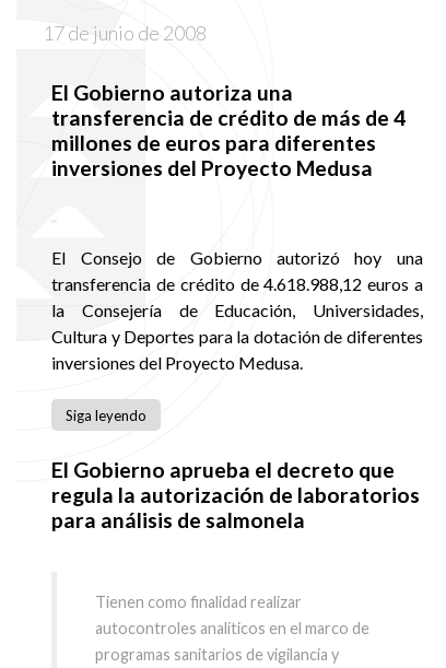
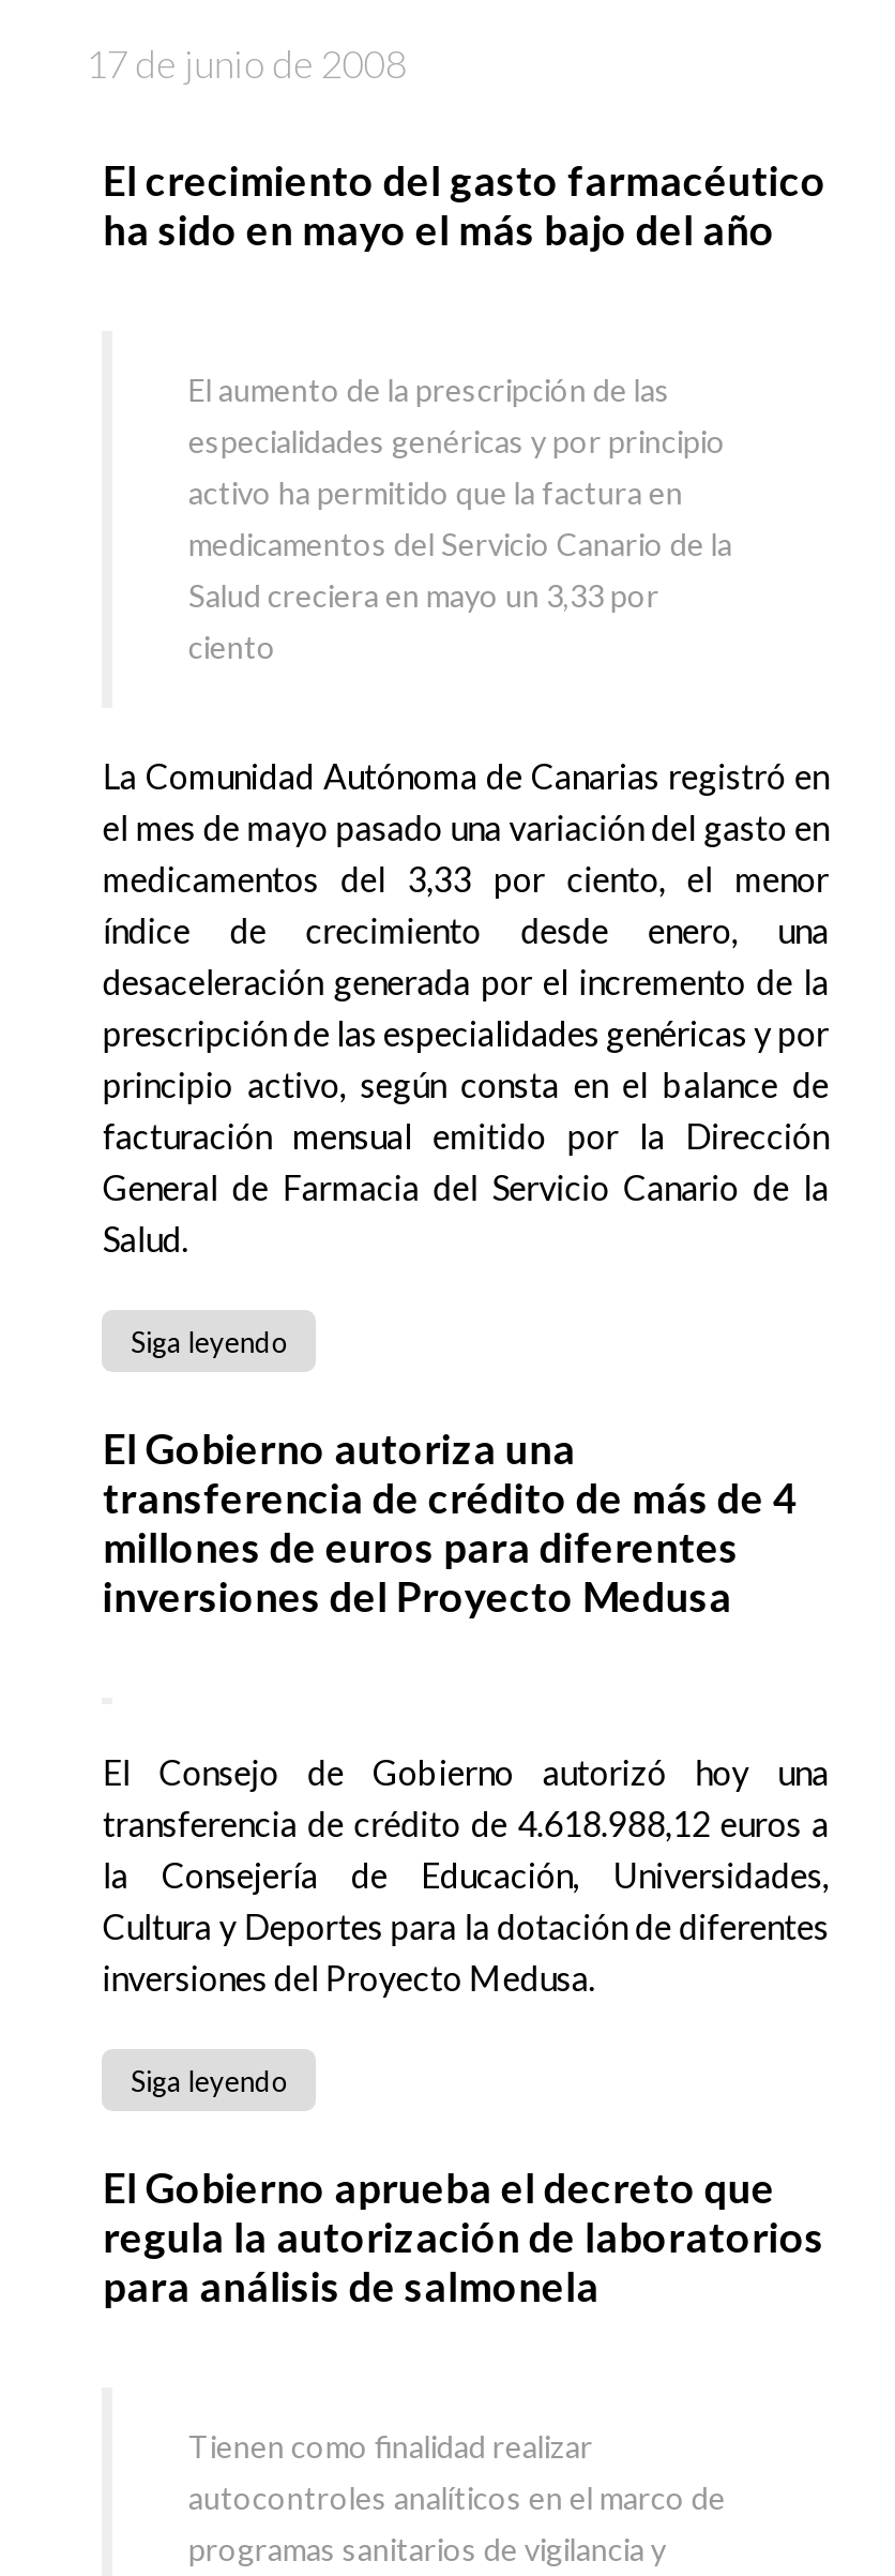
none -> [103,155,829,1358] El crecimiento del gasto farmacéutico | ha sido en mayo el más bajo del año | El aumento de la prescripción de las | especialidades genéricas y por principio | activo ha permitido que la factura en | medicamentos del Servicio Canario de la | Salud creciera en mayo un 3,33 por | ciento | La Comunidad Autónoma de Canarias registró en | el mes de mayo pasado una variación del gasto en | medicamentos del 3,33 por ciento, el menor | índice de crecimiento desde enero, una | desaceleración generada por el incremento de la | prescripción de las especialidades genéricas y por | principio activo, según consta en el balance de | facturación mensual emitido por la Dirección | General de Farmacia del Servicio Canario de la | Salud. | Siga leyendo

